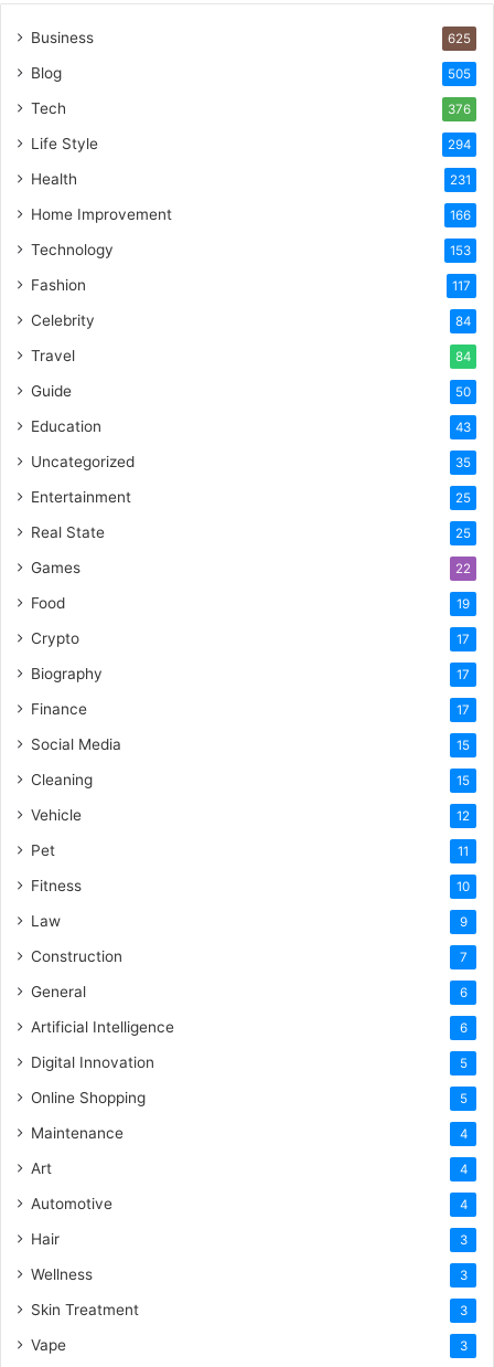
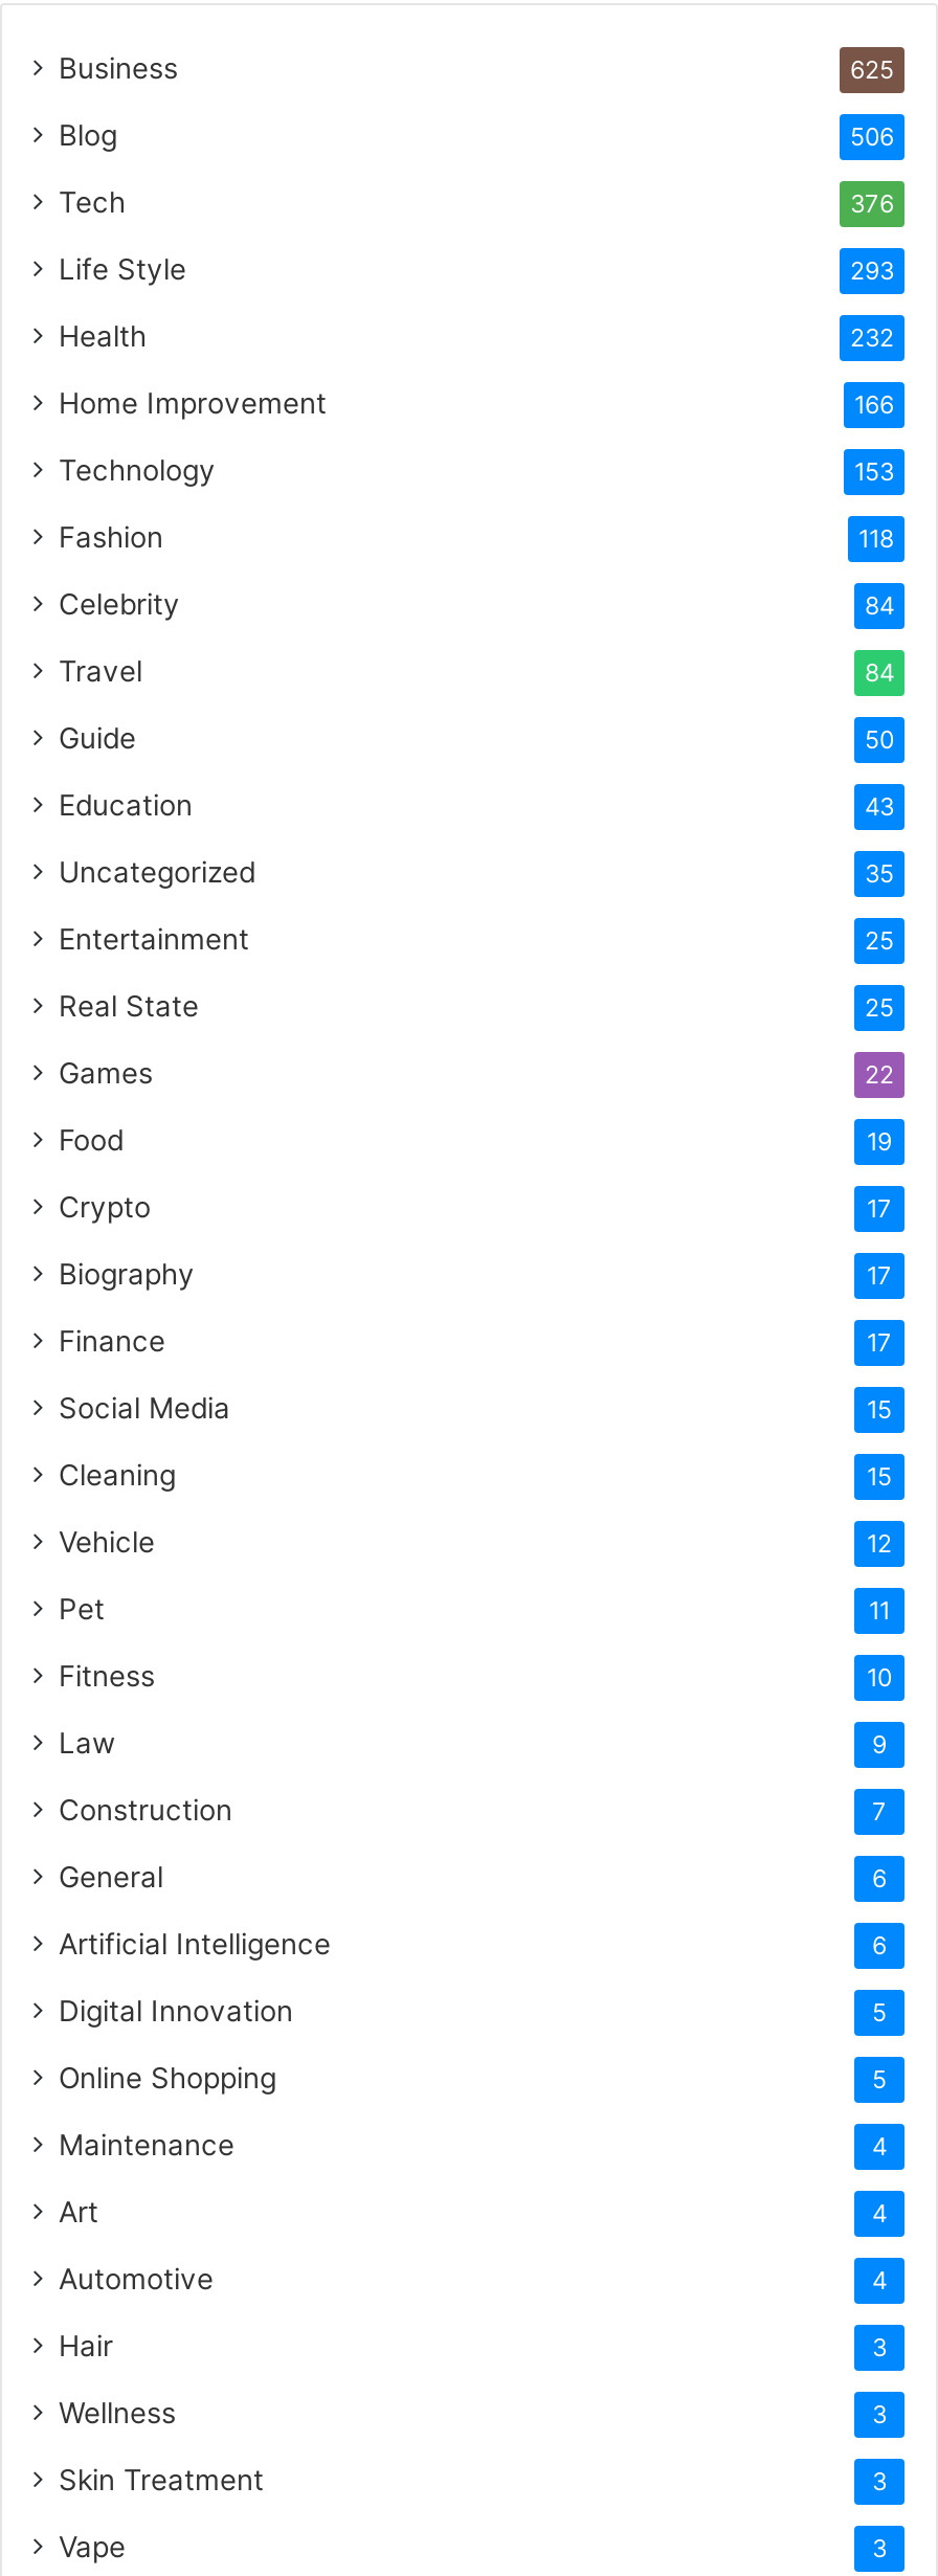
[448,66,471,82] 505 -> [850,122,894,152] 506
[448,137,471,152] 294 -> [850,256,894,286] 293
[450,172,471,188] 231 -> [850,323,894,353] 232
[452,278,471,294] 117 -> [858,524,894,554] 118

